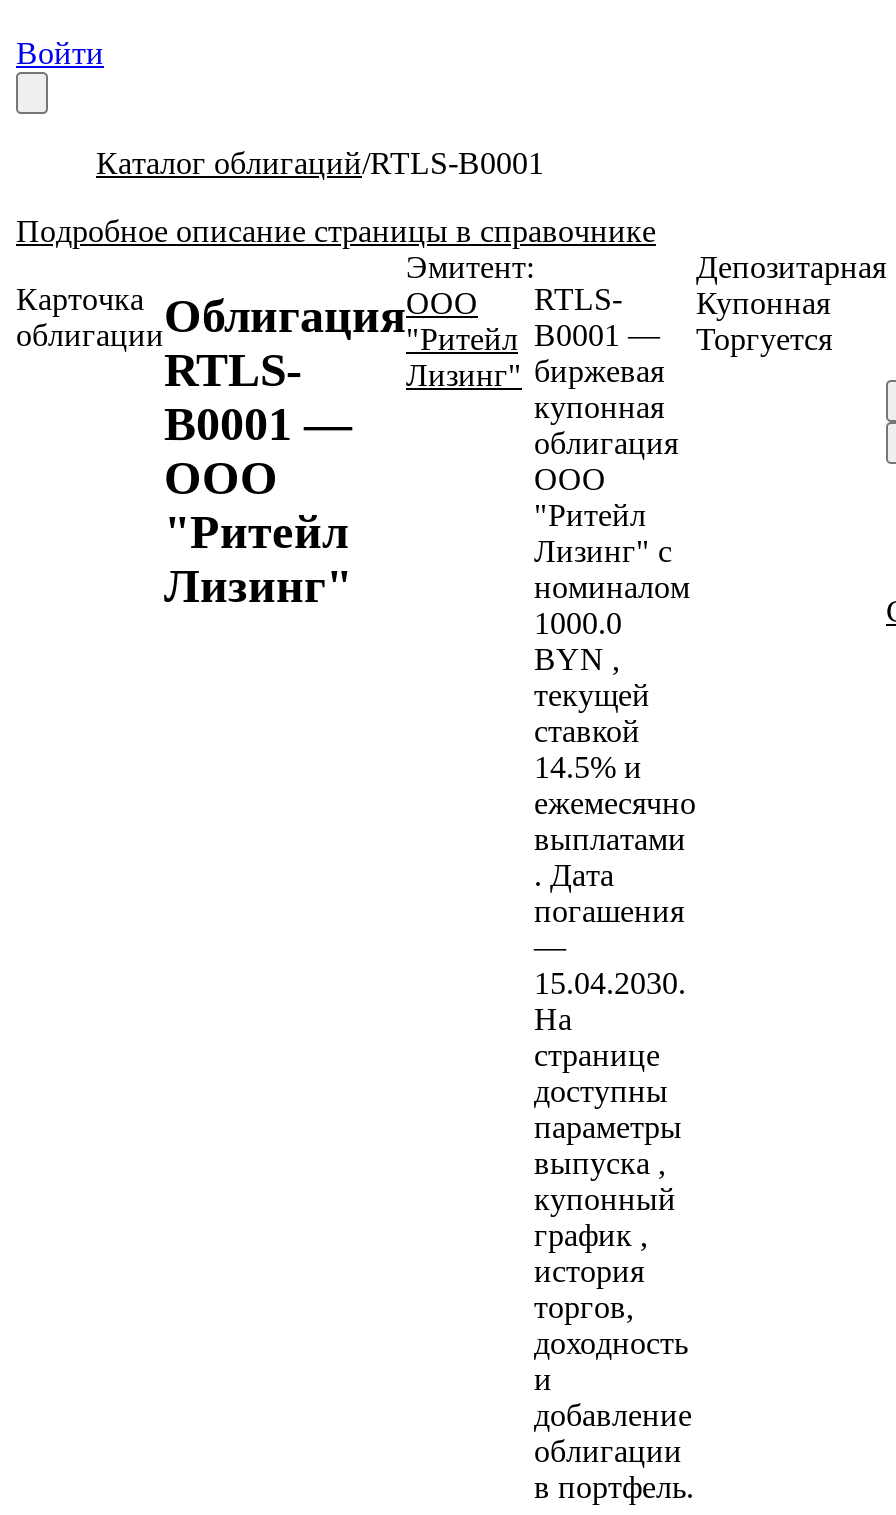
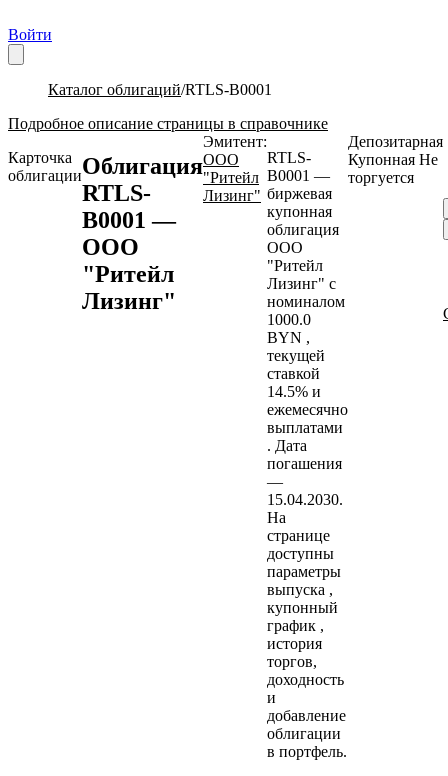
[696,286,832,356] Купонная | Торгуется -> [348,151,438,186] Купонная Не | торгуется

